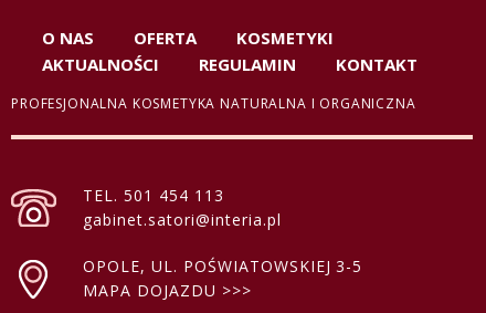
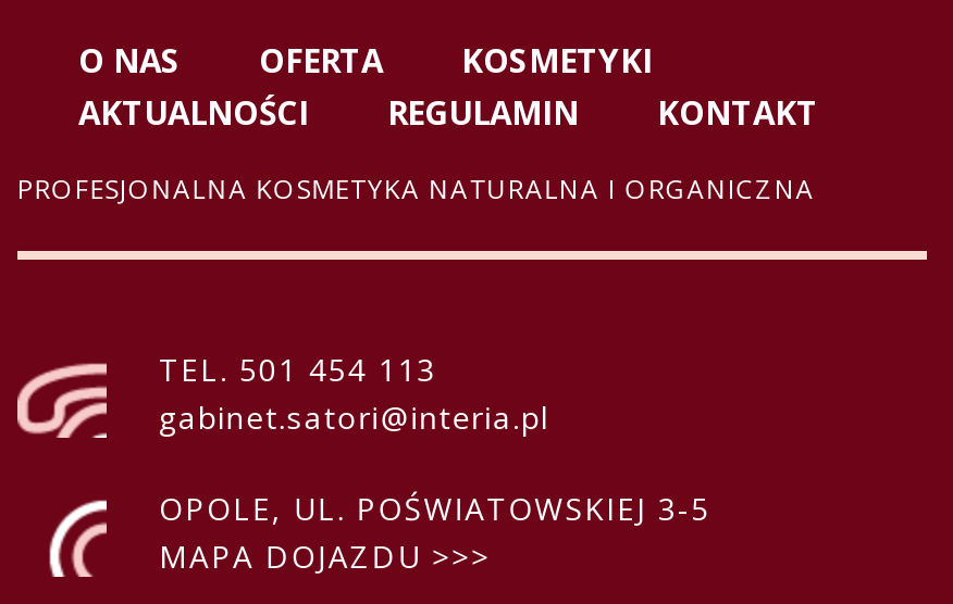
[10,188,57,230] [image] -> [15,357,109,440] [image]
[18,259,56,301] [image] -> [33,496,109,579] [image]

